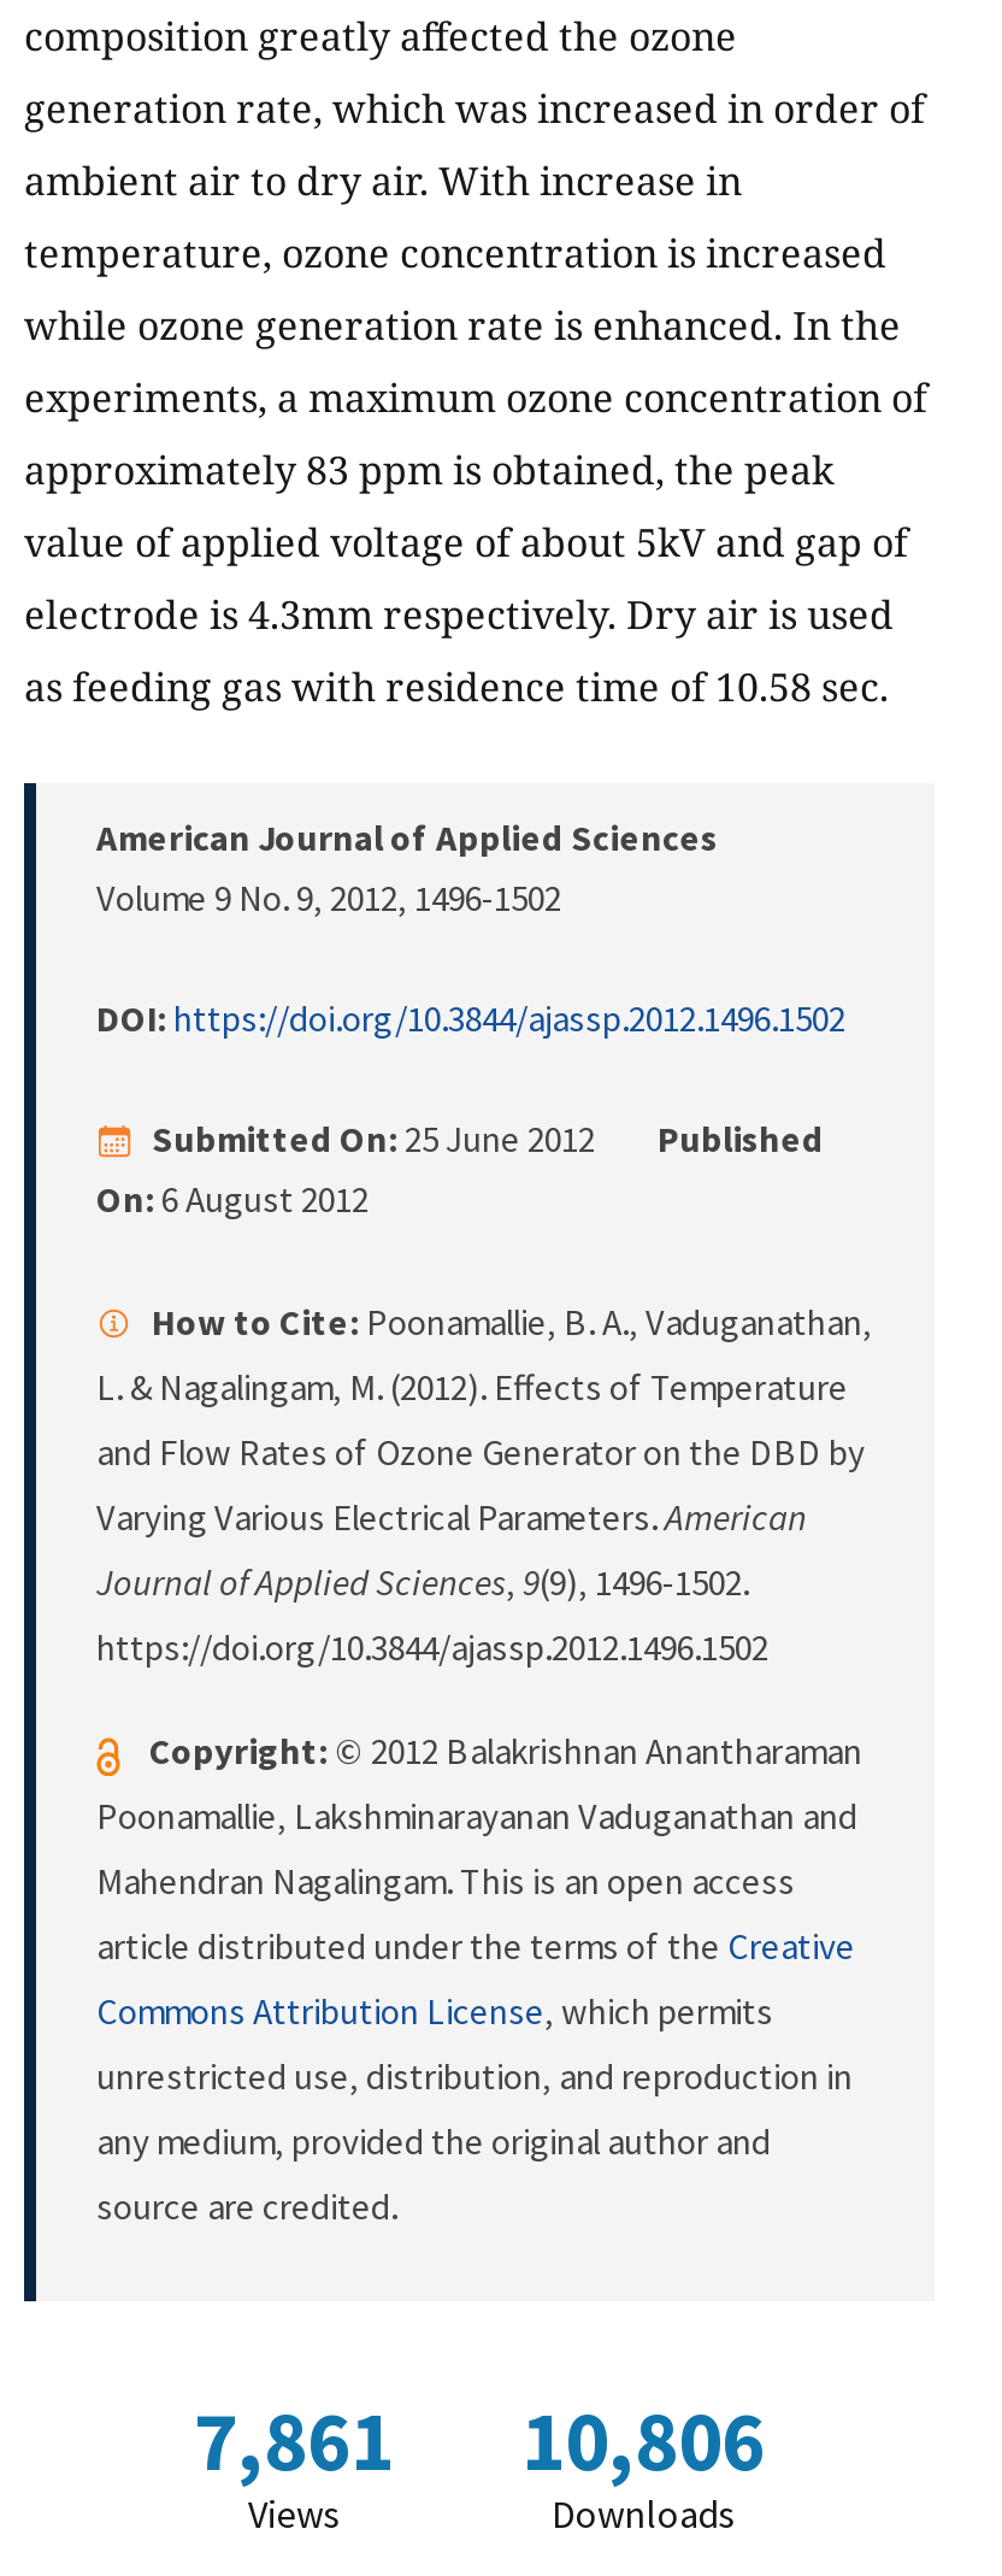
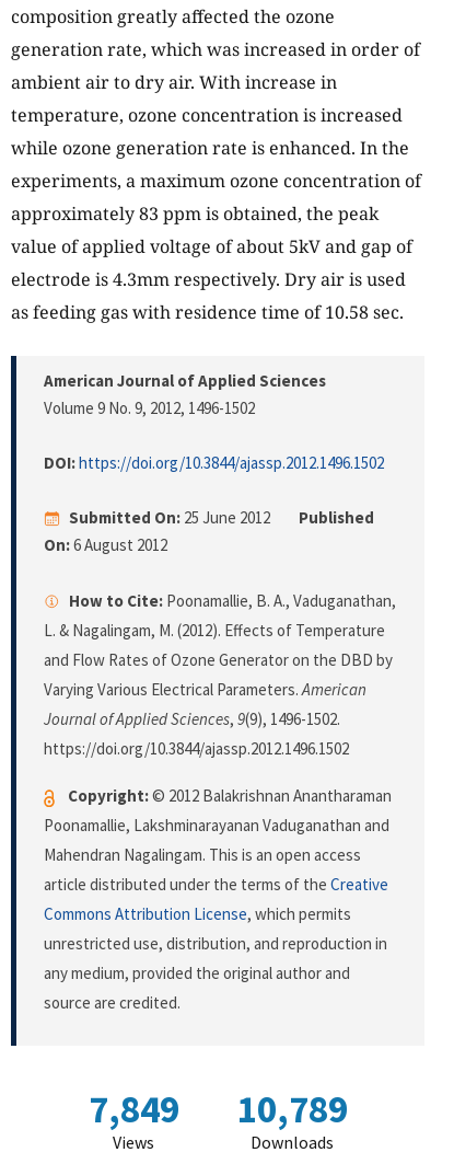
[194,2389,394,2495] 7,861 -> [88,1086,179,1134] 7,849
[521,2389,765,2495] 10,806 -> [237,1086,347,1134] 10,789

